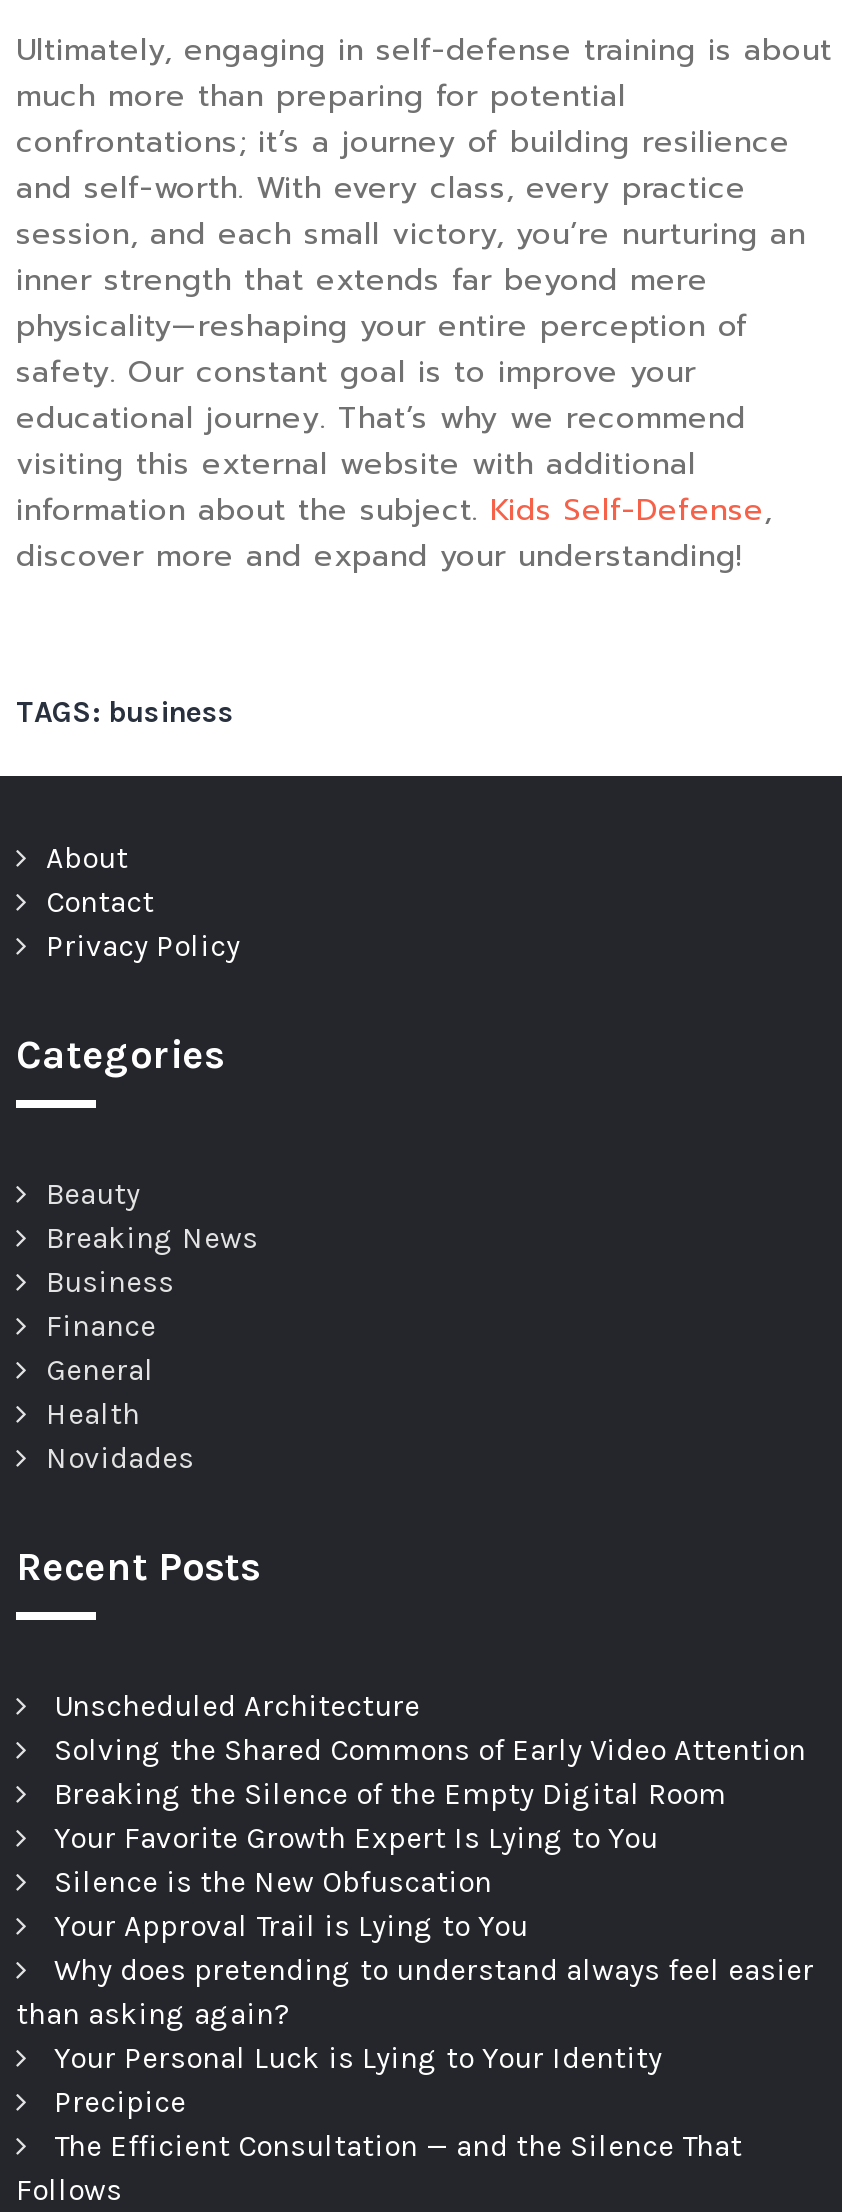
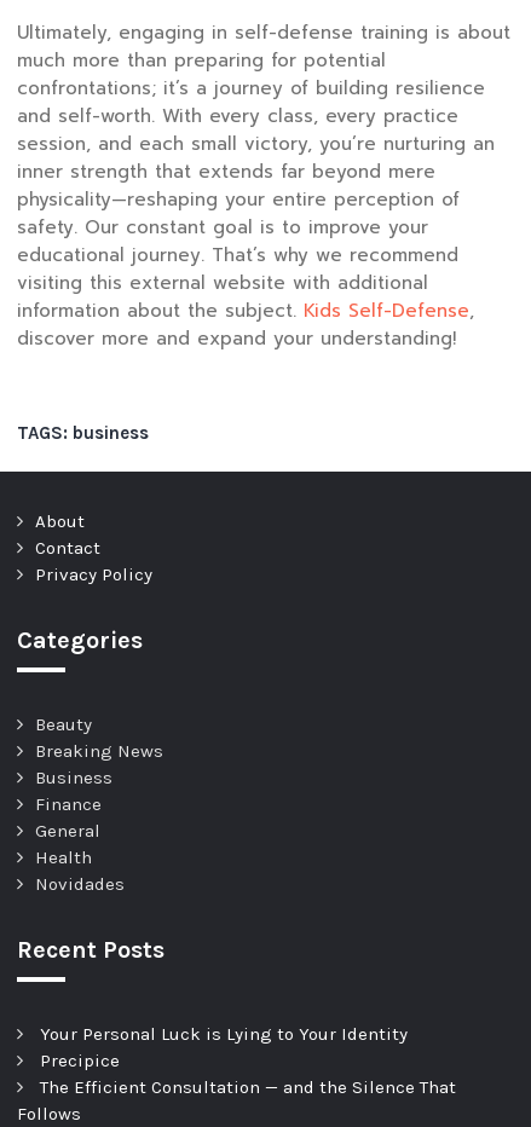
[16,1688,814,2032] Unscheduled Architecture | Solving the Shared Commons of Early Video Attention | Breaking the Silence of the Empty Digital Room | Your Favorite Growth Expert Is Lying to You | Silence is the New Obfuscation | Your Approval Trail is Lying to You | Why does pretending to understand always feel easier | than asking again? -> none

